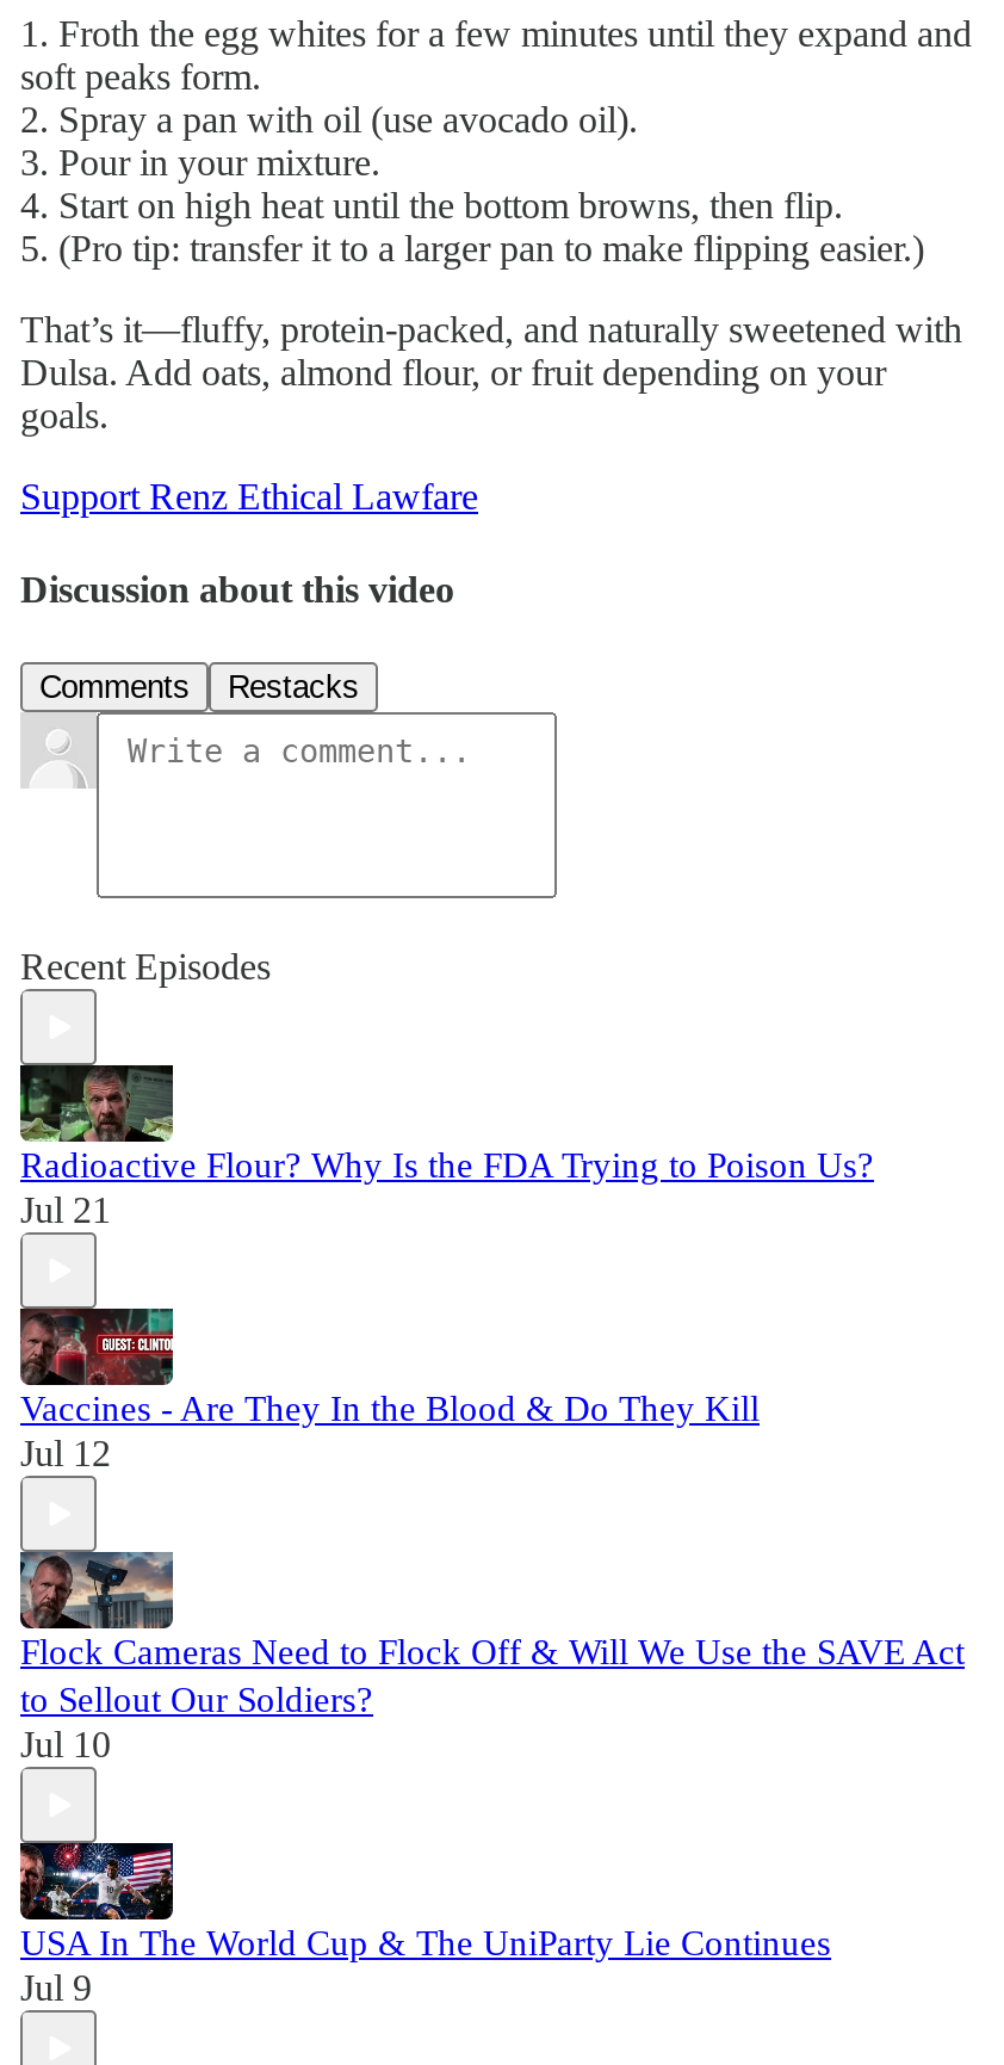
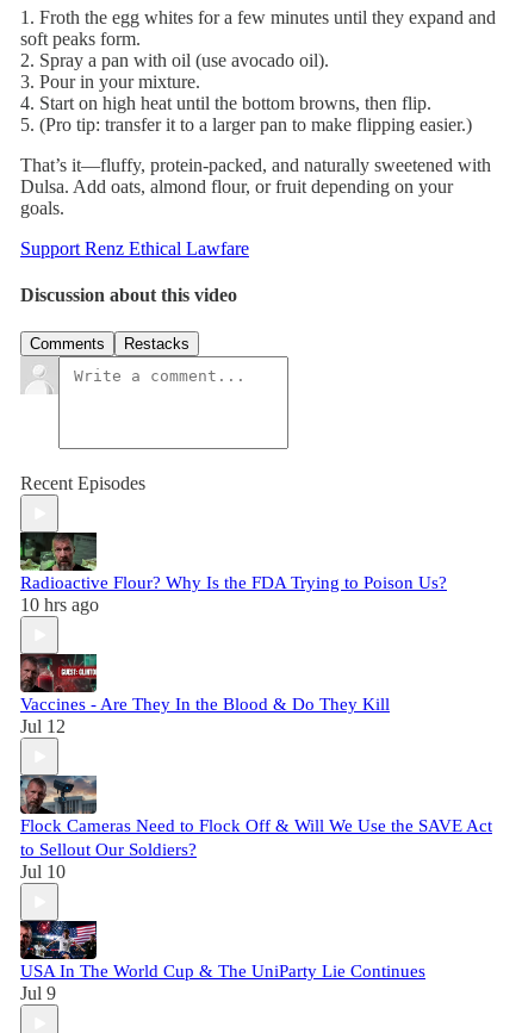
[20,1190,111,1231] Jul 21 -> [20,595,99,615] 10 hrs ago

